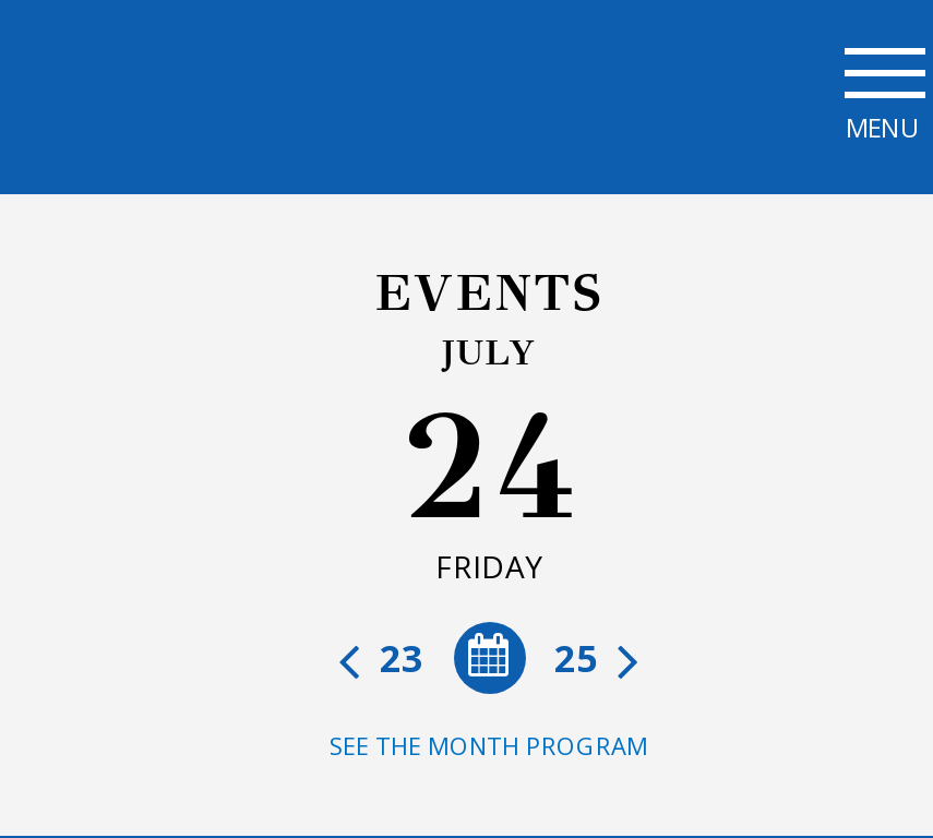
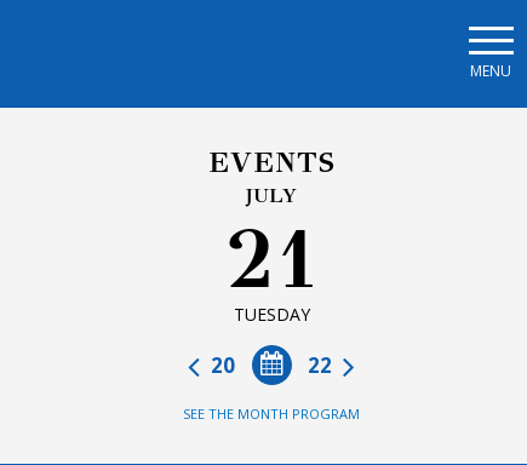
[399,378,578,587] 24 | FRIDAY -> [224,209,319,326] 21 | TUESDAY
[371,633,607,683] 25 | 23 -> [206,351,337,379] 22 | 20

